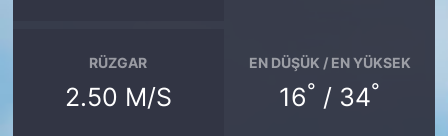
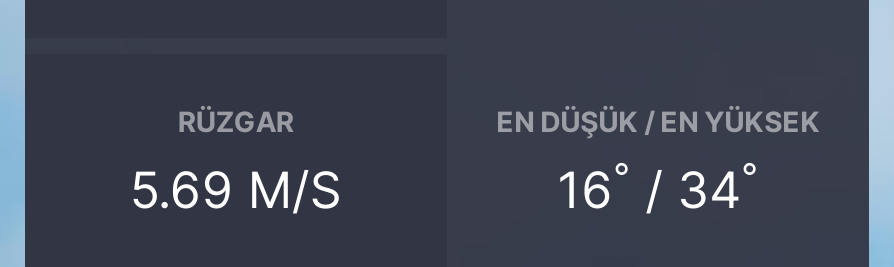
[65,82,172,112] 2.50 M/S -> [130,161,342,221] 5.69 M/S

